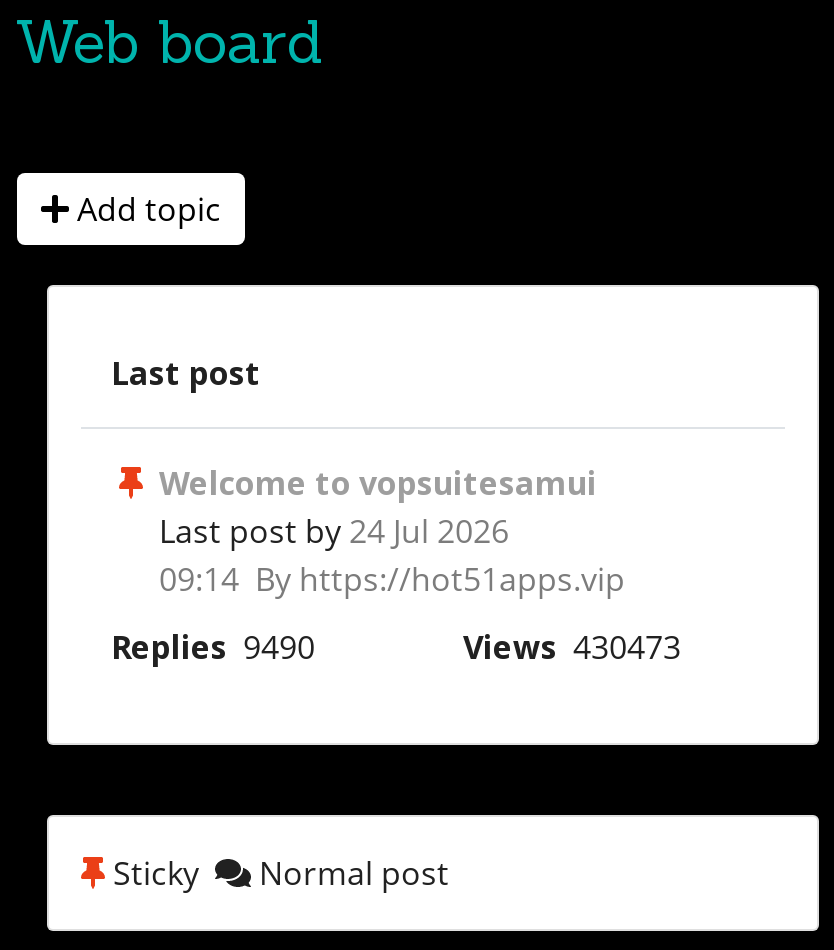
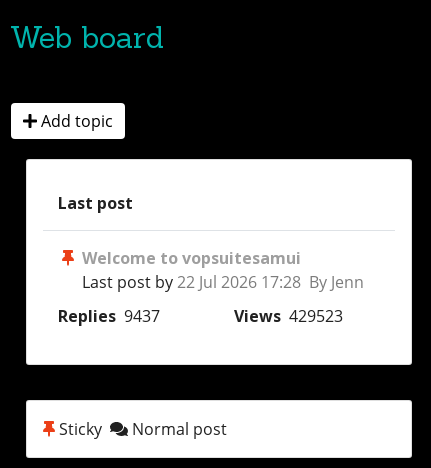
[159,510,625,602] Last post by 24 Jul 2026 | 09:14 By https://hot51apps.vip -> [82,271,364,293] Last post by 22 Jul 2026 17:28 By Jenn
[111,626,681,670] Replies 9490 | Views 430473 -> [58,305,343,327] Replies 9437 | Views 429523

